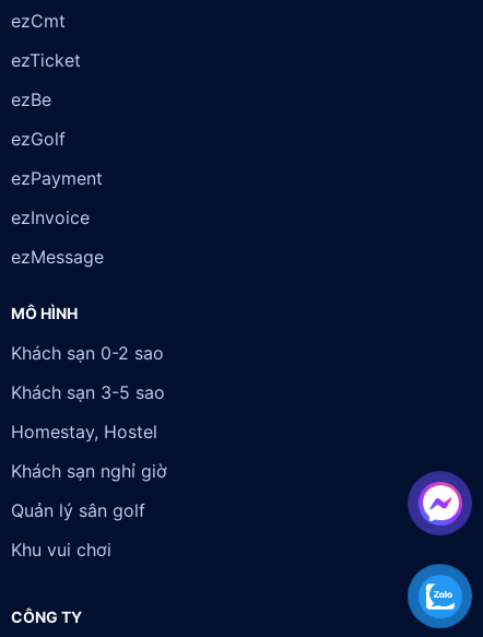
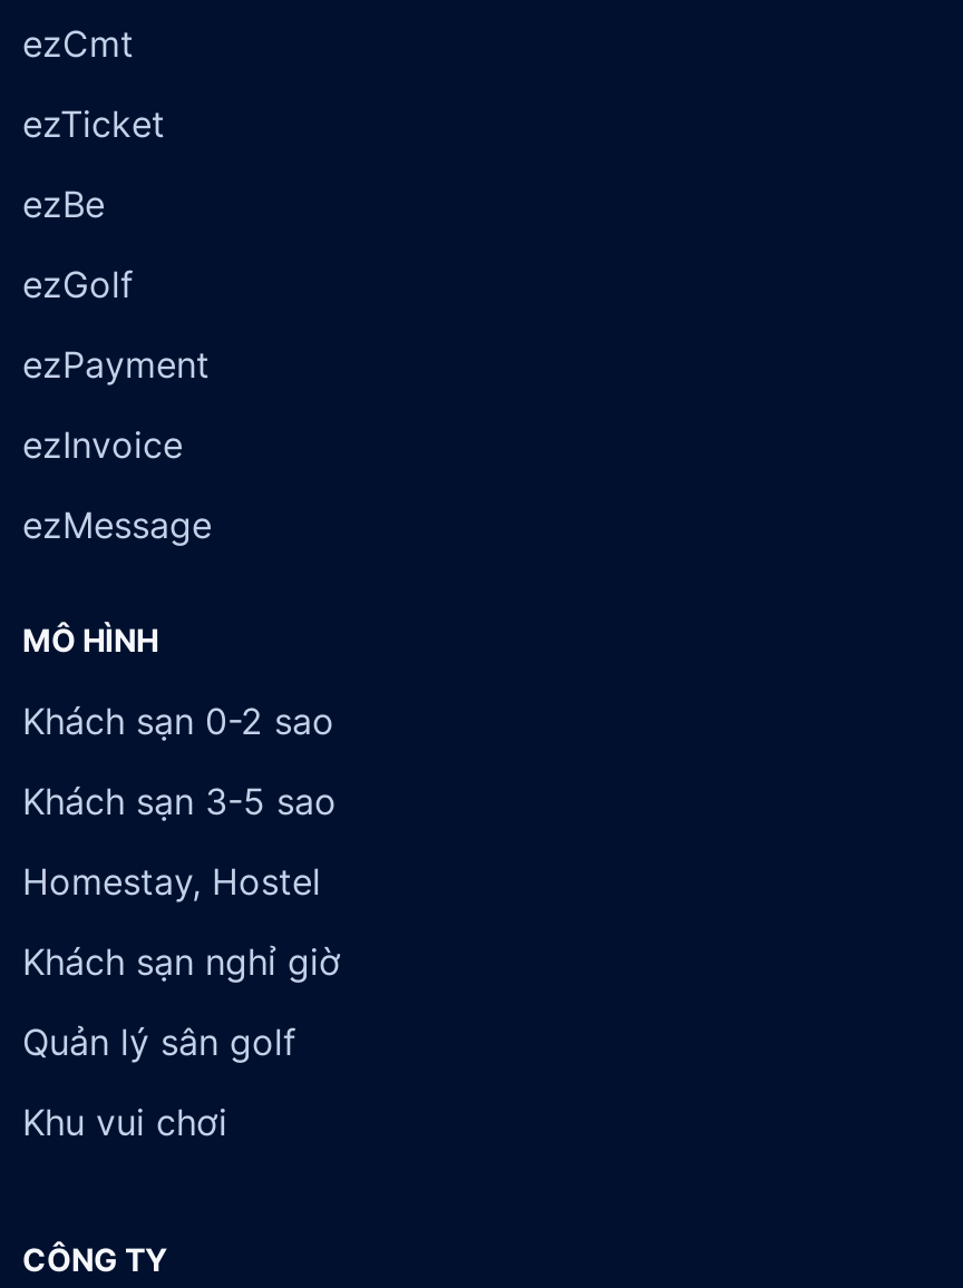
[407,470,473,536] [image] -> none
[407,563,473,629] [image] -> none

